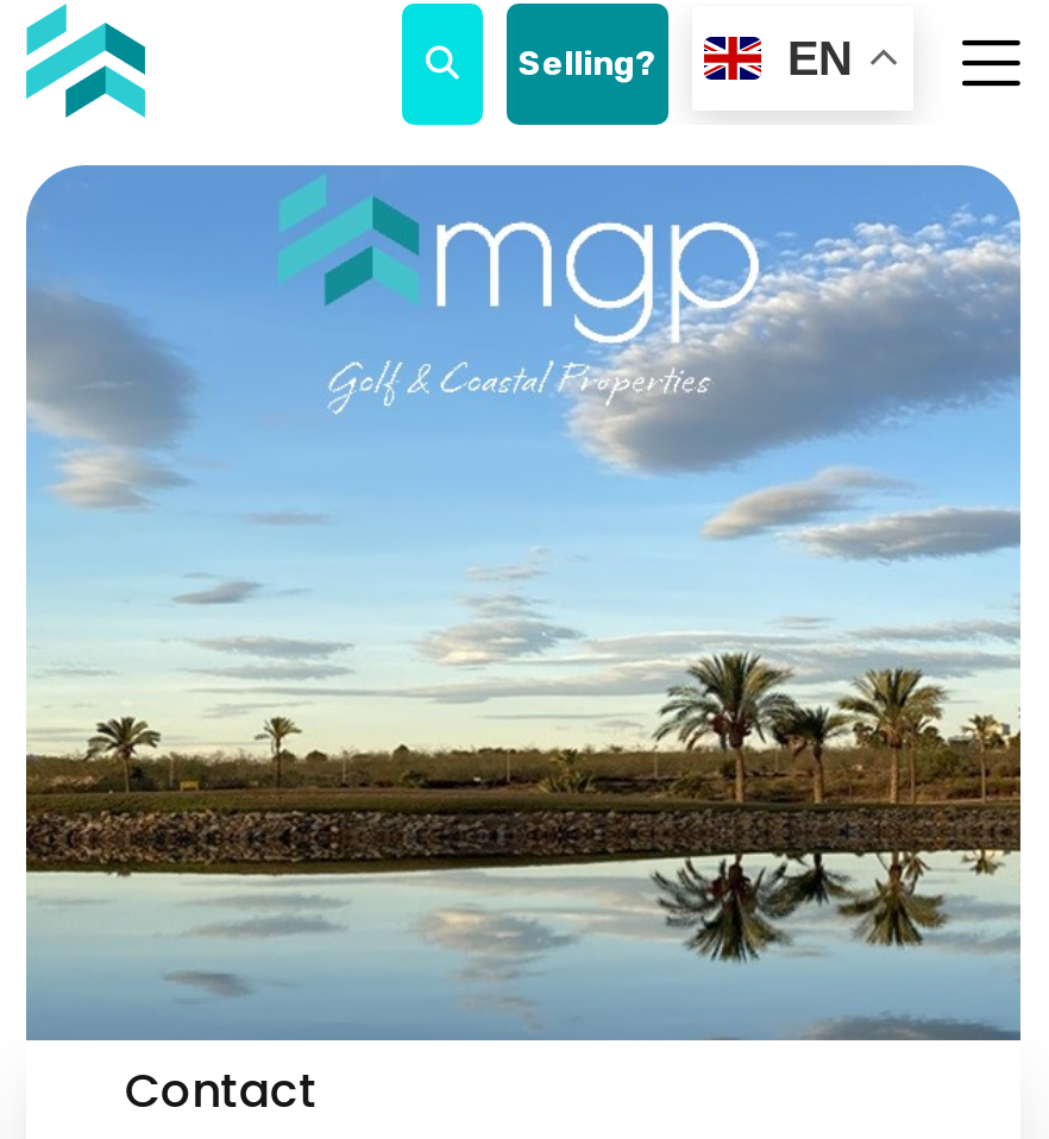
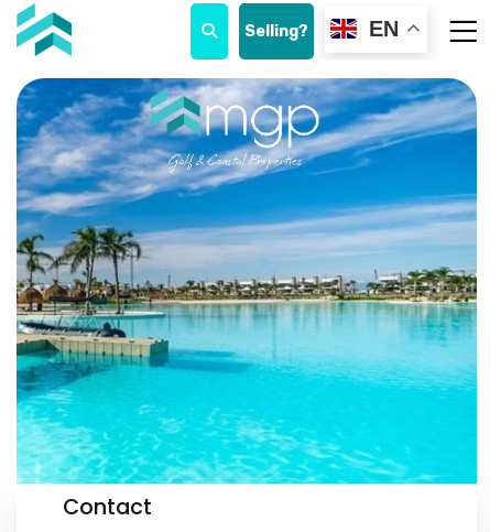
[24,165,1023,1043] [image] -> [15,78,478,485] [image]

